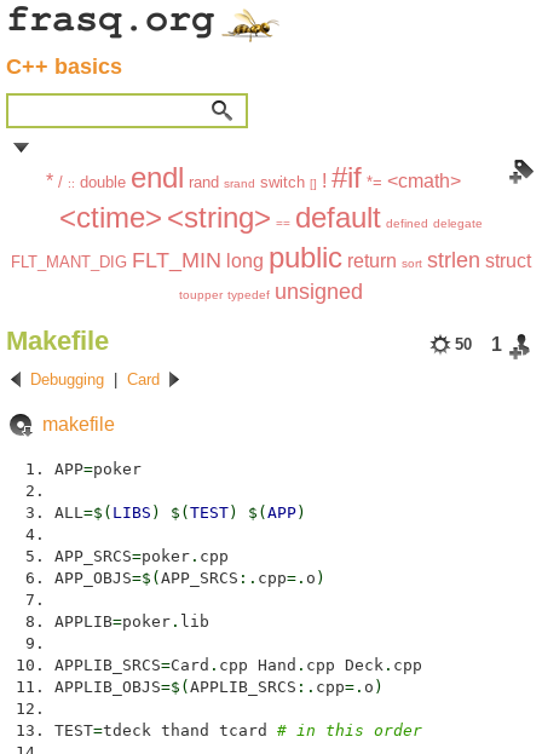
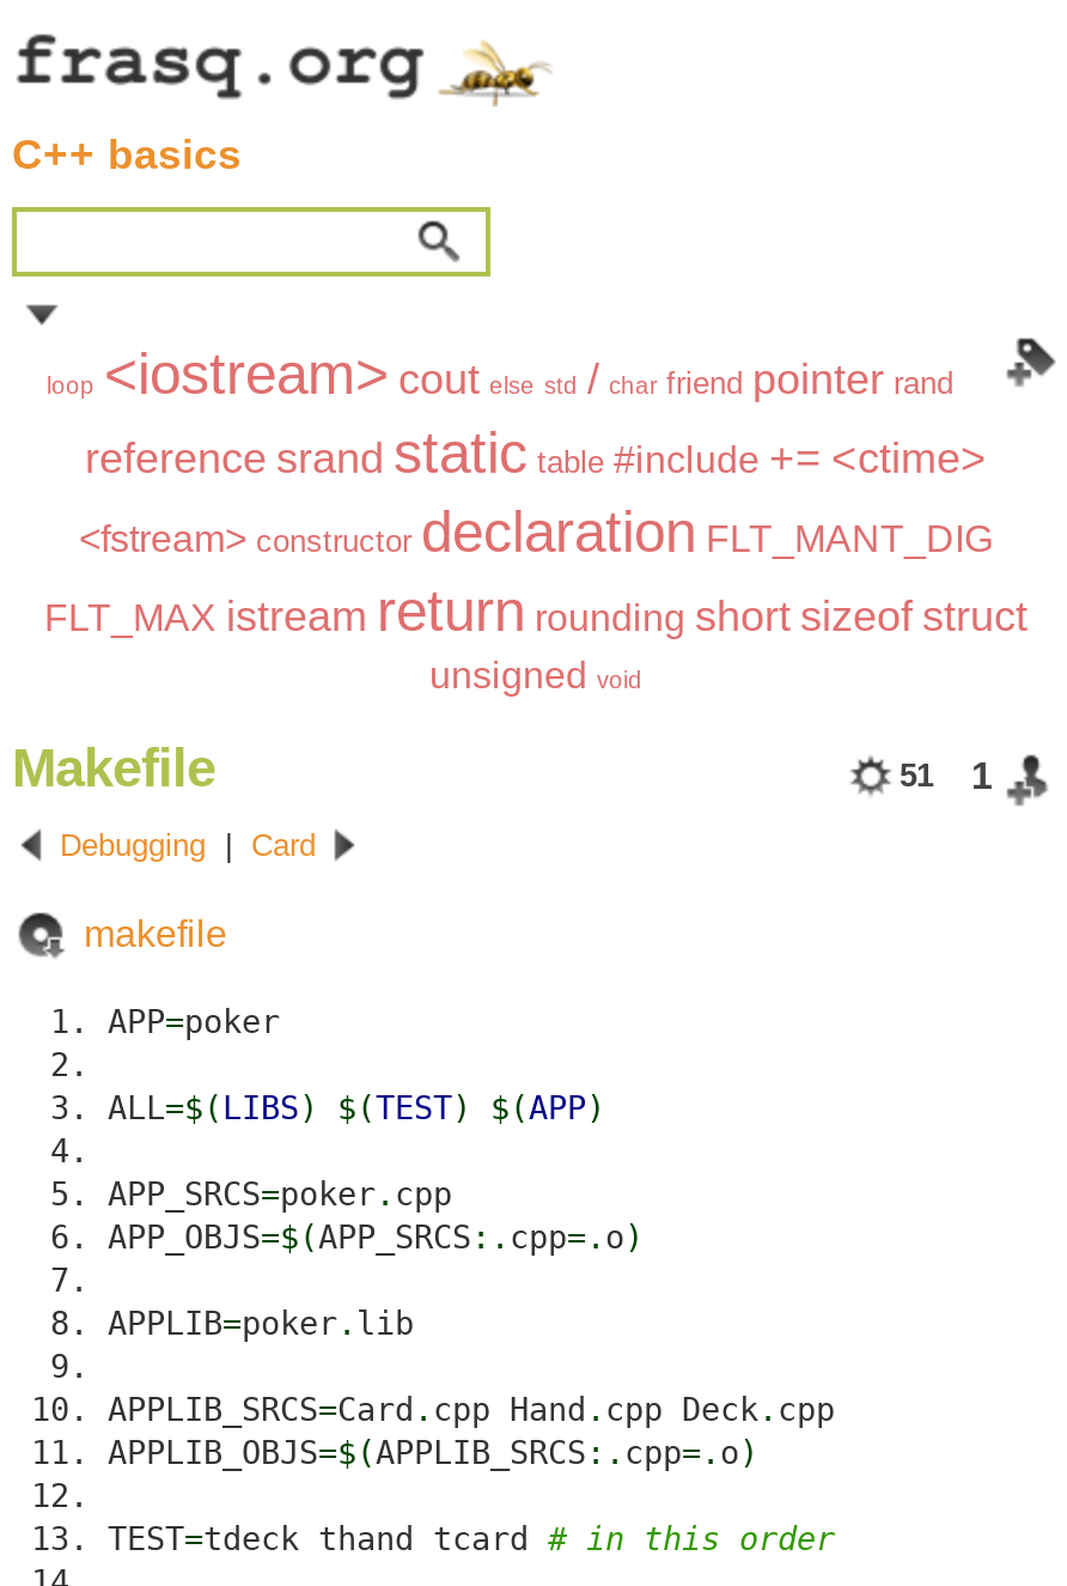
[11,161,531,304] * / :: double endl rand srand switch [] ! #if *= <cmath> | <ctime> <string> == default defined delegate | FLT_MANT_DIG FLT_MIN long public return sort strlen struct | toupper typedef unsigned -> [44,341,1028,695] loop <iostream> cout else std / char friend pointer rand | reference srand static table #include += <ctime> | <fstream> constructor declaration FLT_MANT_DIG | FLT_MAX istream return rounding short sizeof struct | unsigned void
[455,334,502,354] 50 1 -> [900,755,993,796] 51 1

